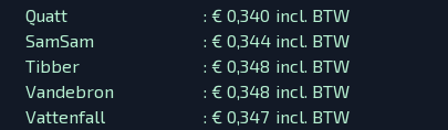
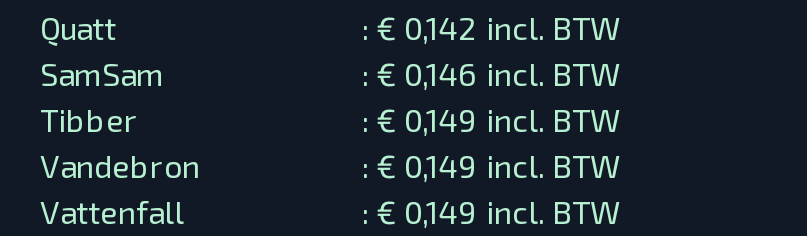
[204,4,350,25] : € 0,340 incl. BTW -> [362,7,620,45] : € 0,142 incl. BTW
[204,29,350,50] : € 0,344 incl. BTW -> [362,53,620,91] : € 0,146 incl. BTW
[204,55,350,76] : € 0,348 incl. BTW -> [362,99,620,137] : € 0,149 incl. BTW
[204,80,350,101] : € 0,348 incl. BTW -> [362,145,620,183] : € 0,149 incl. BTW
[204,105,350,126] : € 0,347 incl. BTW -> [362,191,620,229] : € 0,149 incl. BTW

